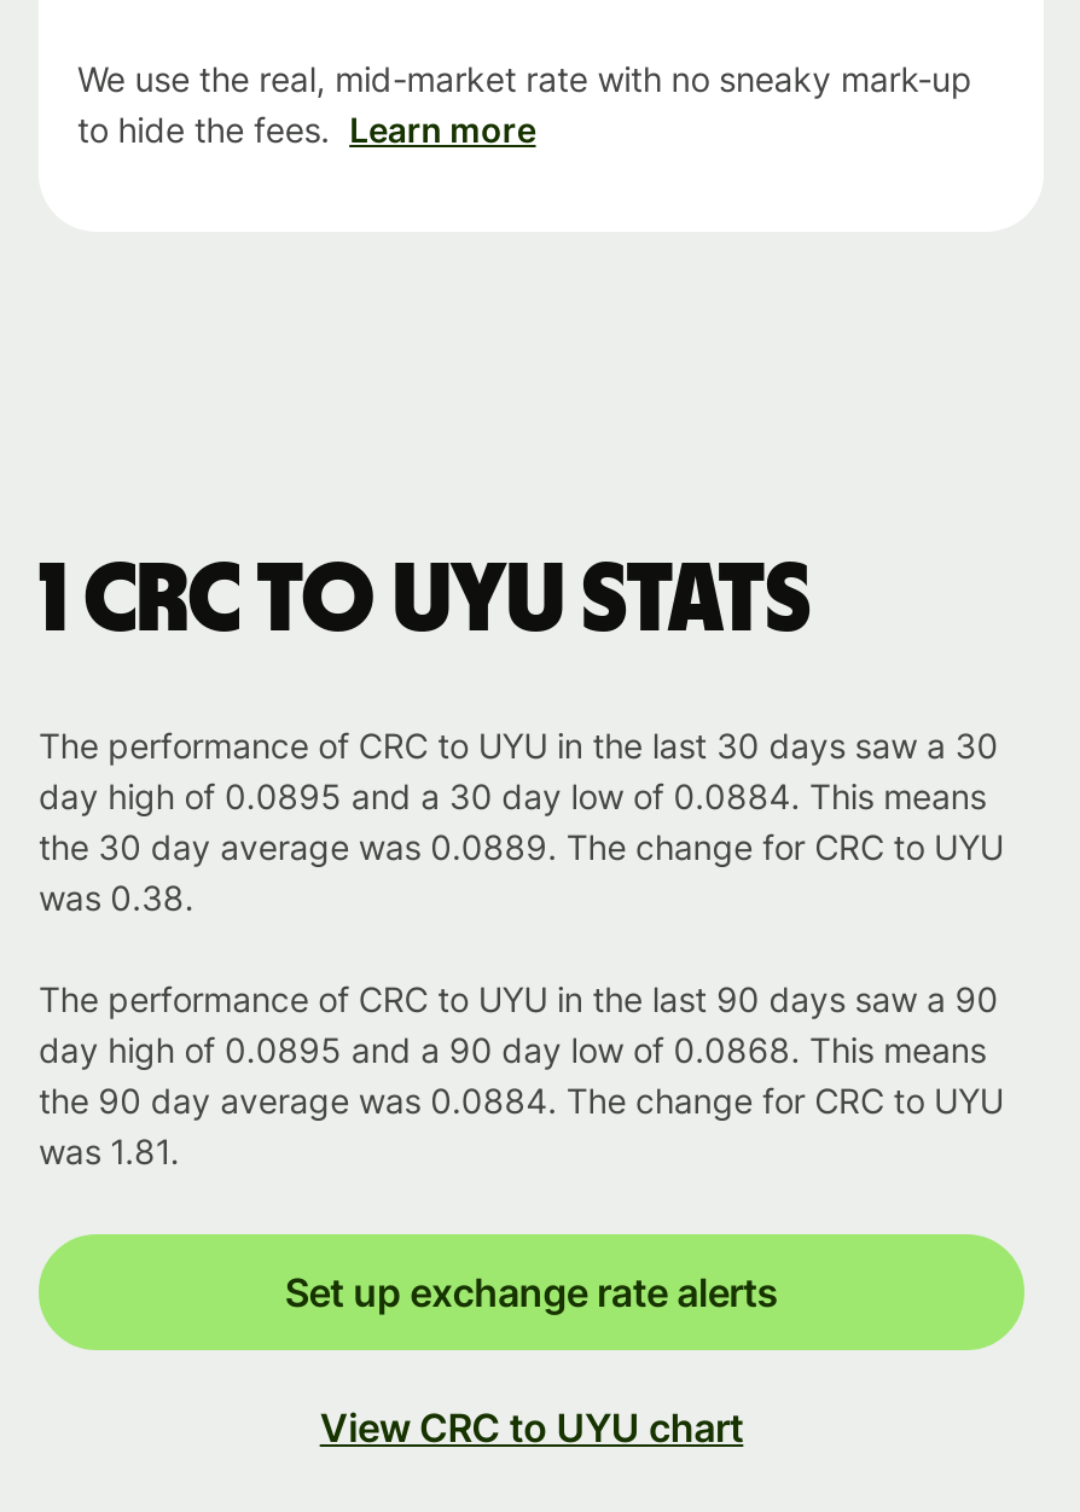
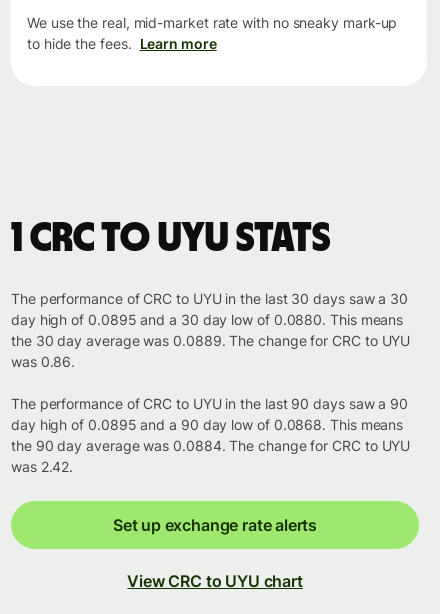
[39,776,986,817] day high of 0.0895 and a 30 day low of 0.0884. This means -> [11,311,403,328] day high of 0.0895 and a 30 day low of 0.0880. This means
[39,877,194,918] was 0.38. -> [11,353,75,370] was 0.86.
[39,1131,179,1172] was 1.81. -> [11,458,73,475] was 2.42.

